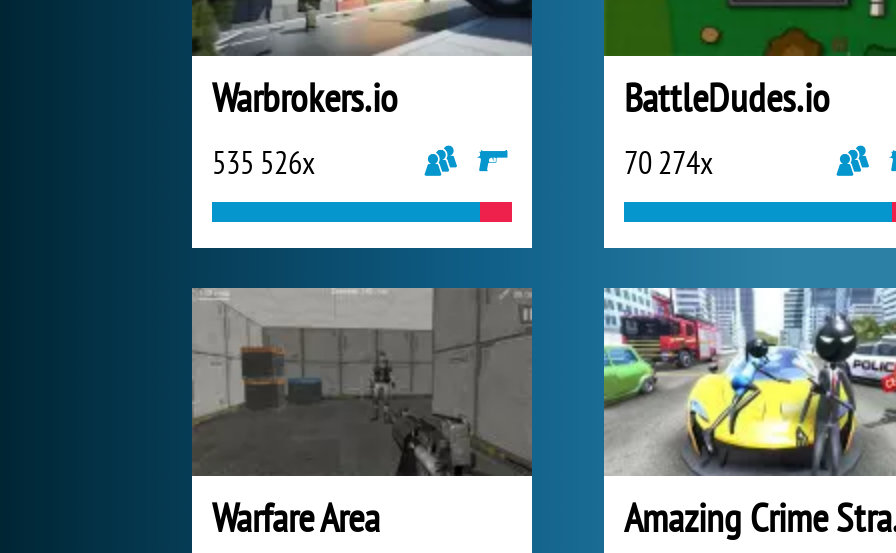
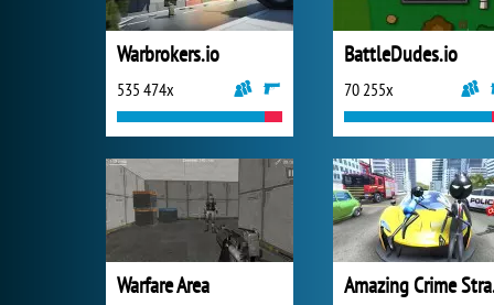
[212,142,316,182] 535 526x -> [117,78,174,100] 535 474x
[624,142,714,182] 70 274x -> [344,78,394,100] 70 255x

